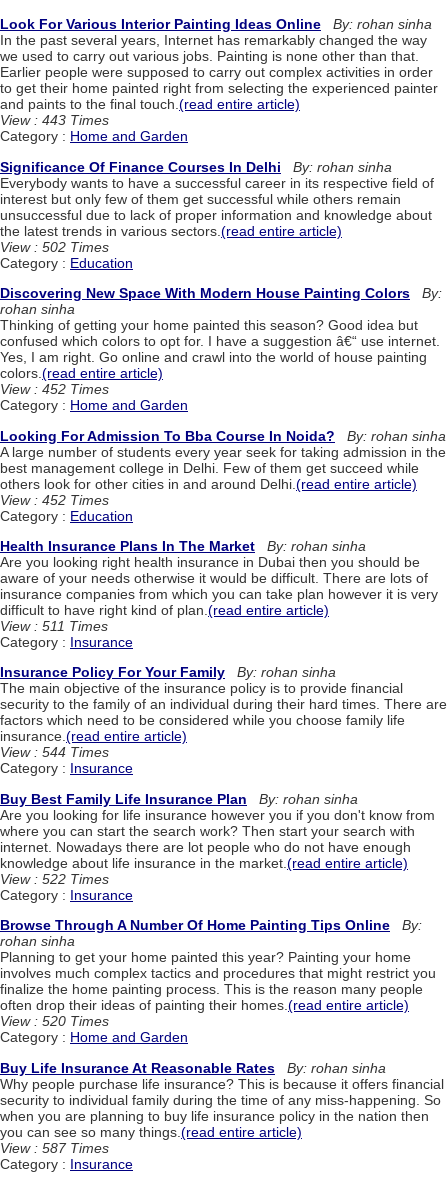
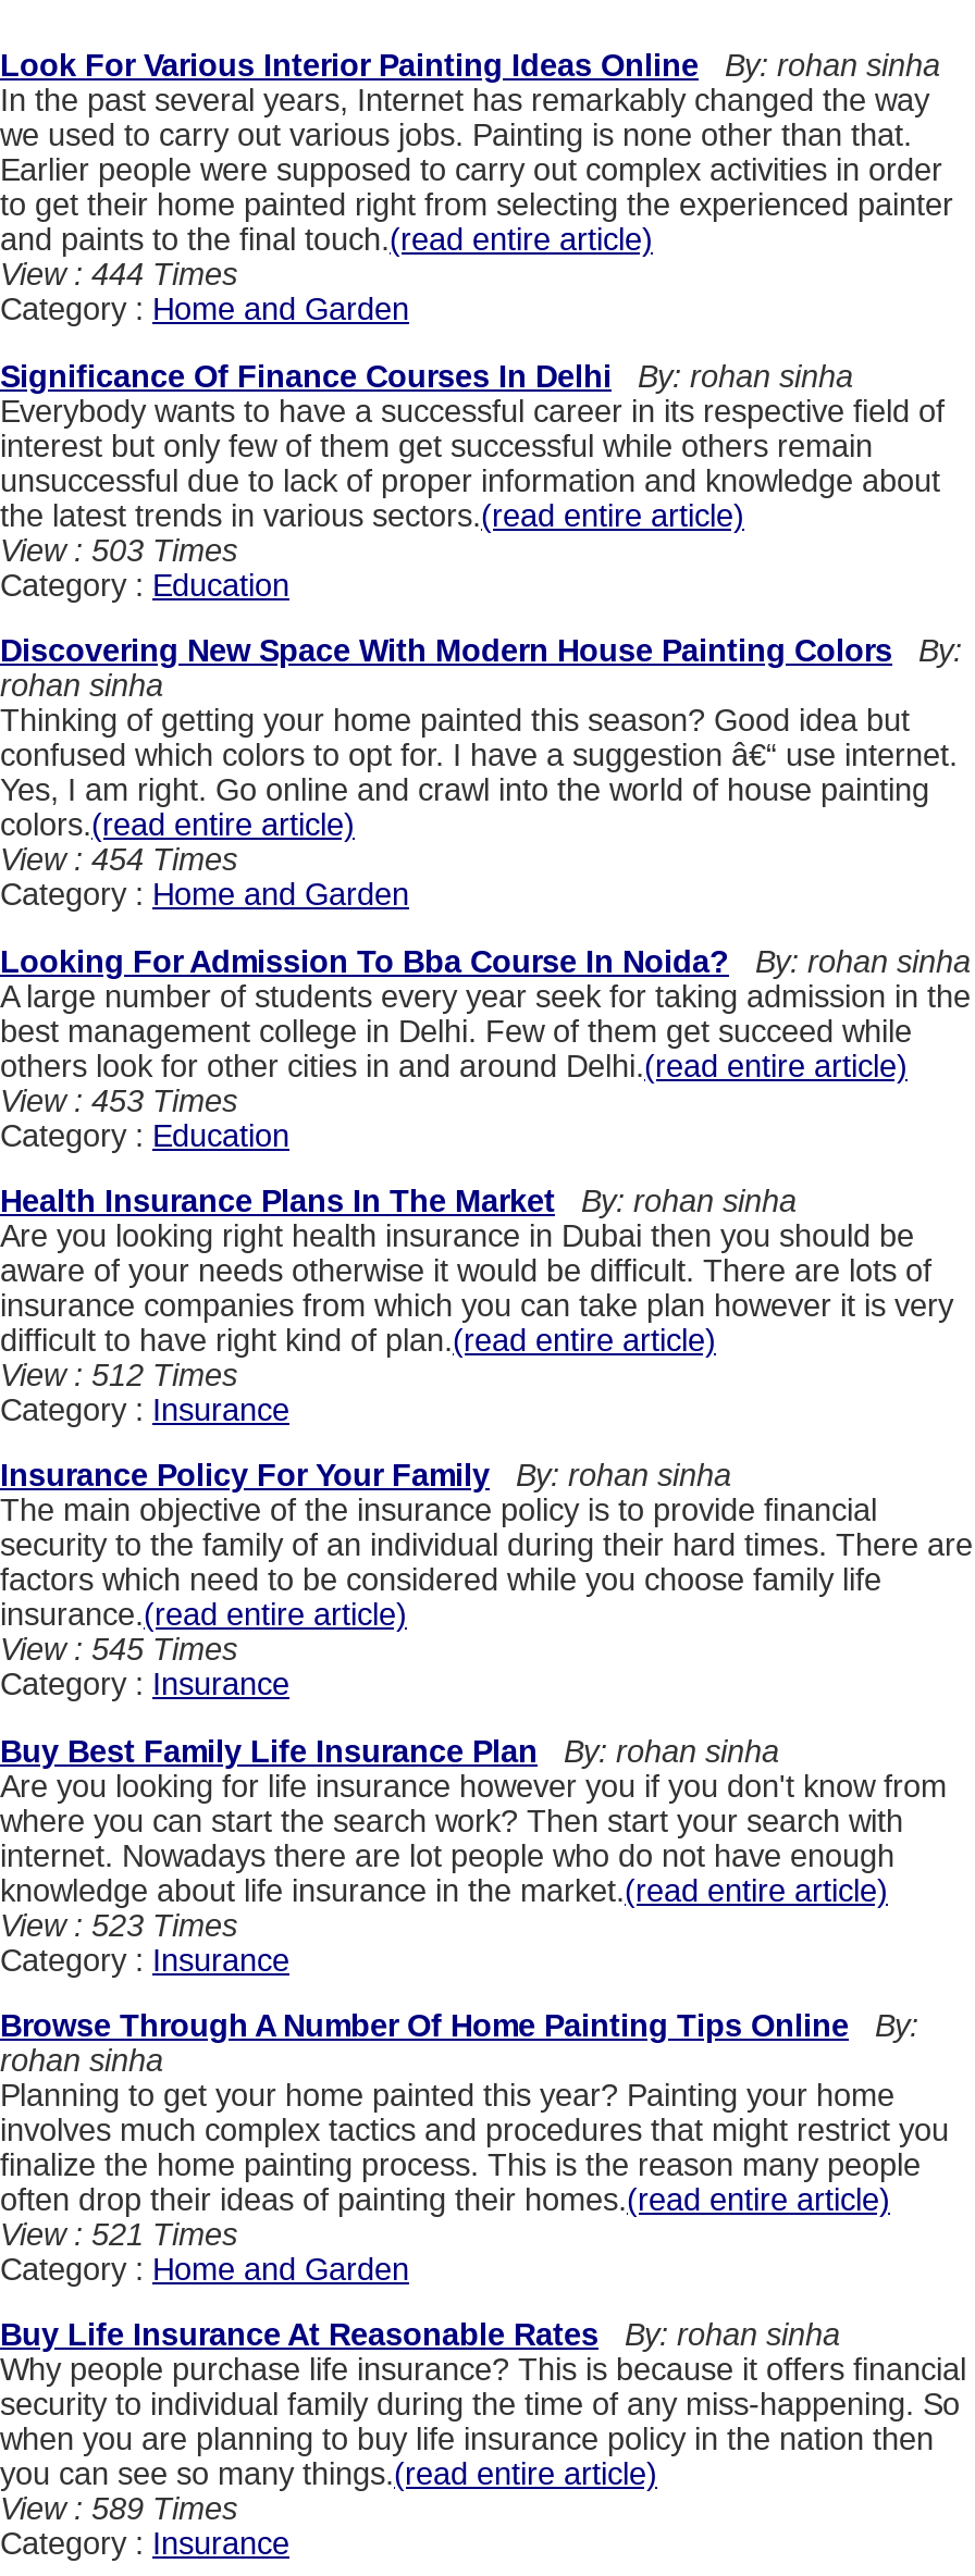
[0,112,109,128] View : 443 Times -> [0,258,237,293] View : 444 Times
[0,239,109,255] View : 502 Times -> [0,533,237,568] View : 503 Times
[0,381,109,397] View : 452 Times -> [0,843,237,877] View : 454 Times
[0,492,109,508] View : 452 Times -> [0,1083,237,1118] View : 453 Times
[0,618,108,634] View : 511 Times -> [0,1358,237,1392] View : 512 Times
[0,744,109,760] View : 544 Times -> [0,1633,237,1667] View : 545 Times
[0,871,109,887] View : 522 Times -> [0,1908,237,1942] View : 523 Times
[0,1013,109,1029] View : 520 Times -> [0,2217,237,2252] View : 521 Times
[0,1140,109,1156] View : 587 Times -> [0,2492,237,2527] View : 589 Times

